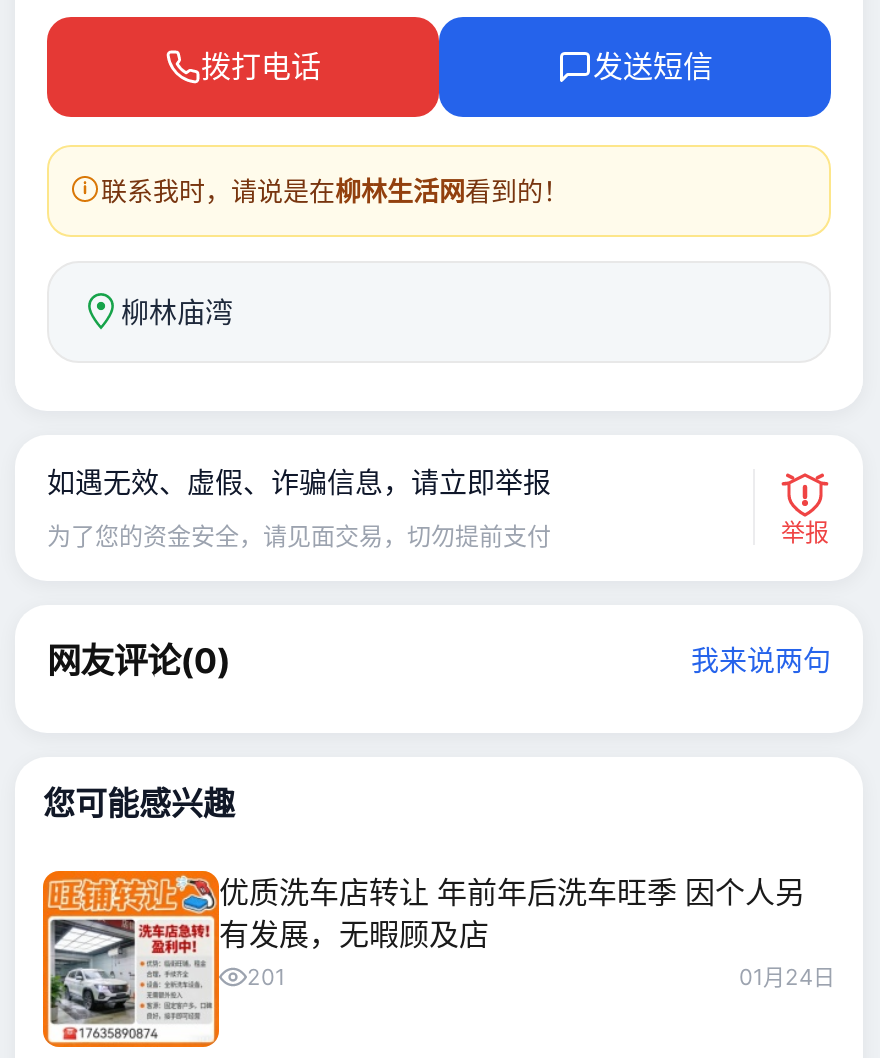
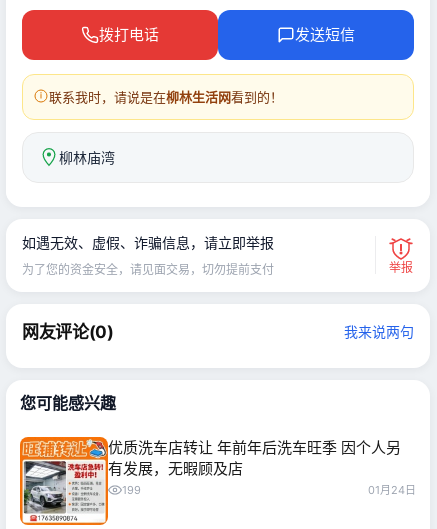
[247,962,285,990] 201 -> [122,482,141,496] 199

